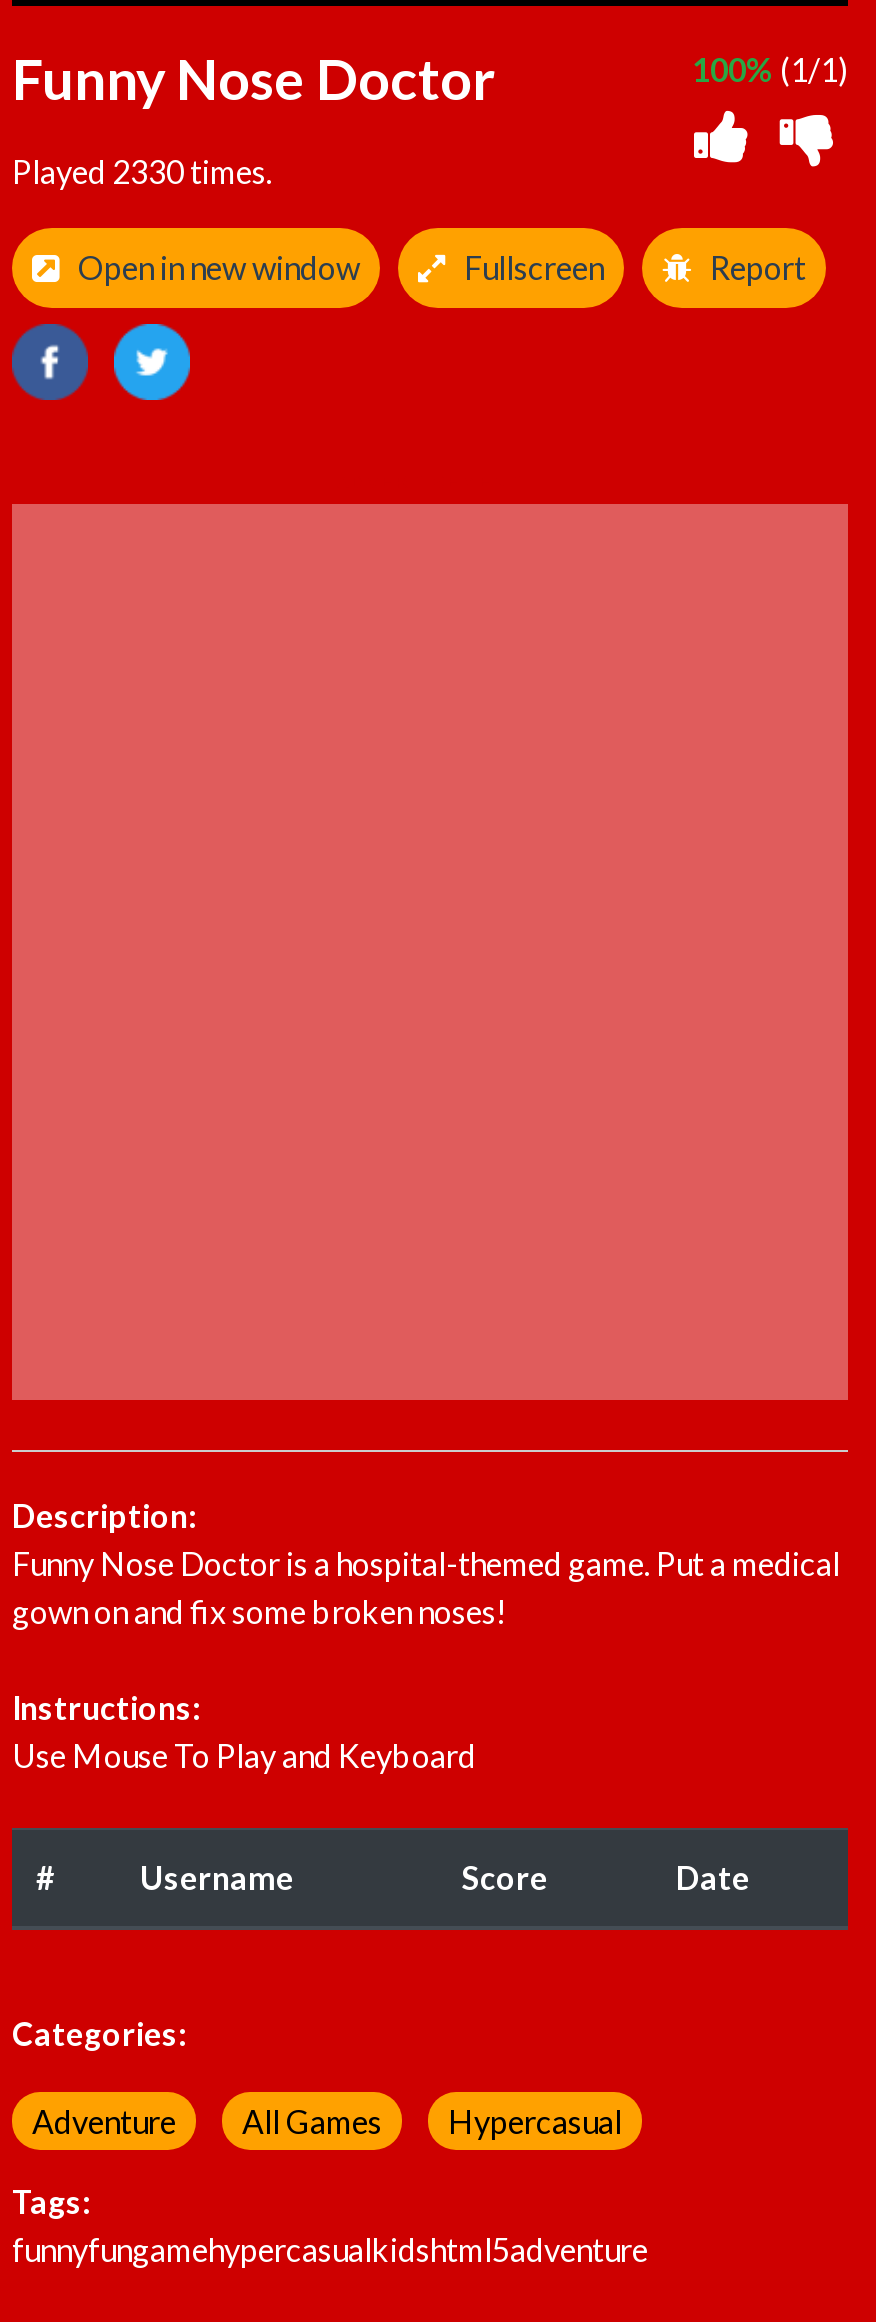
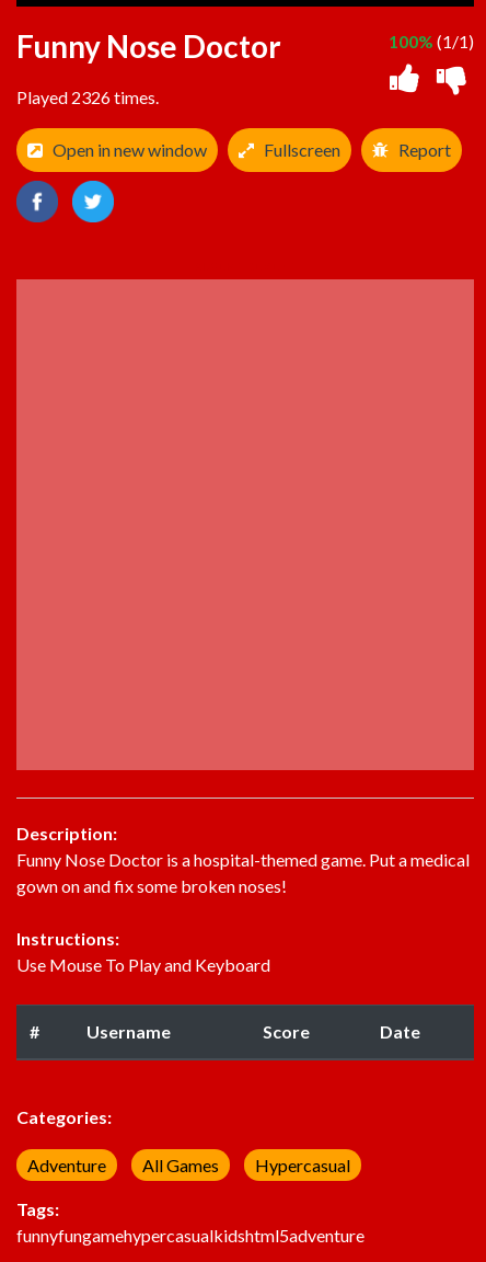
[12,152,272,190] Played 2330 times. -> [16,87,159,107] Played 2326 times.

